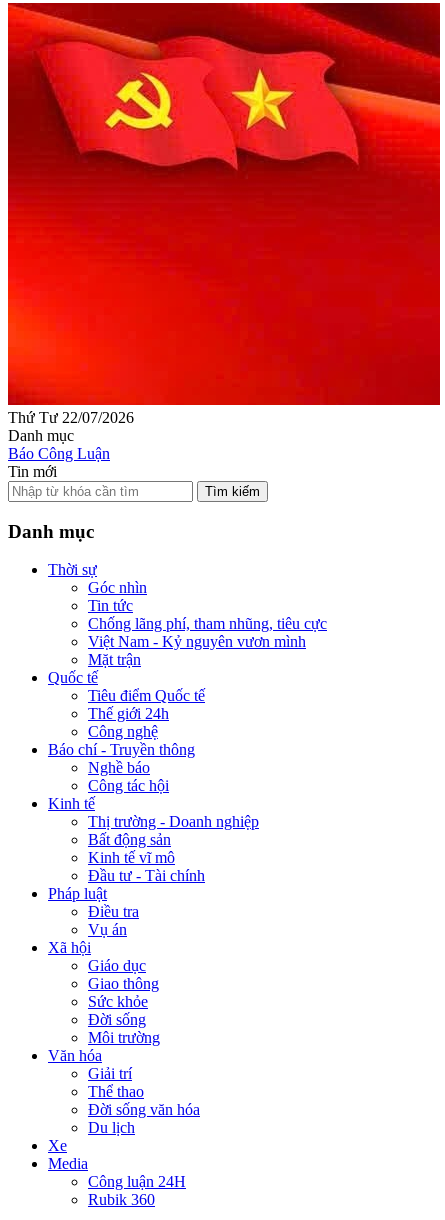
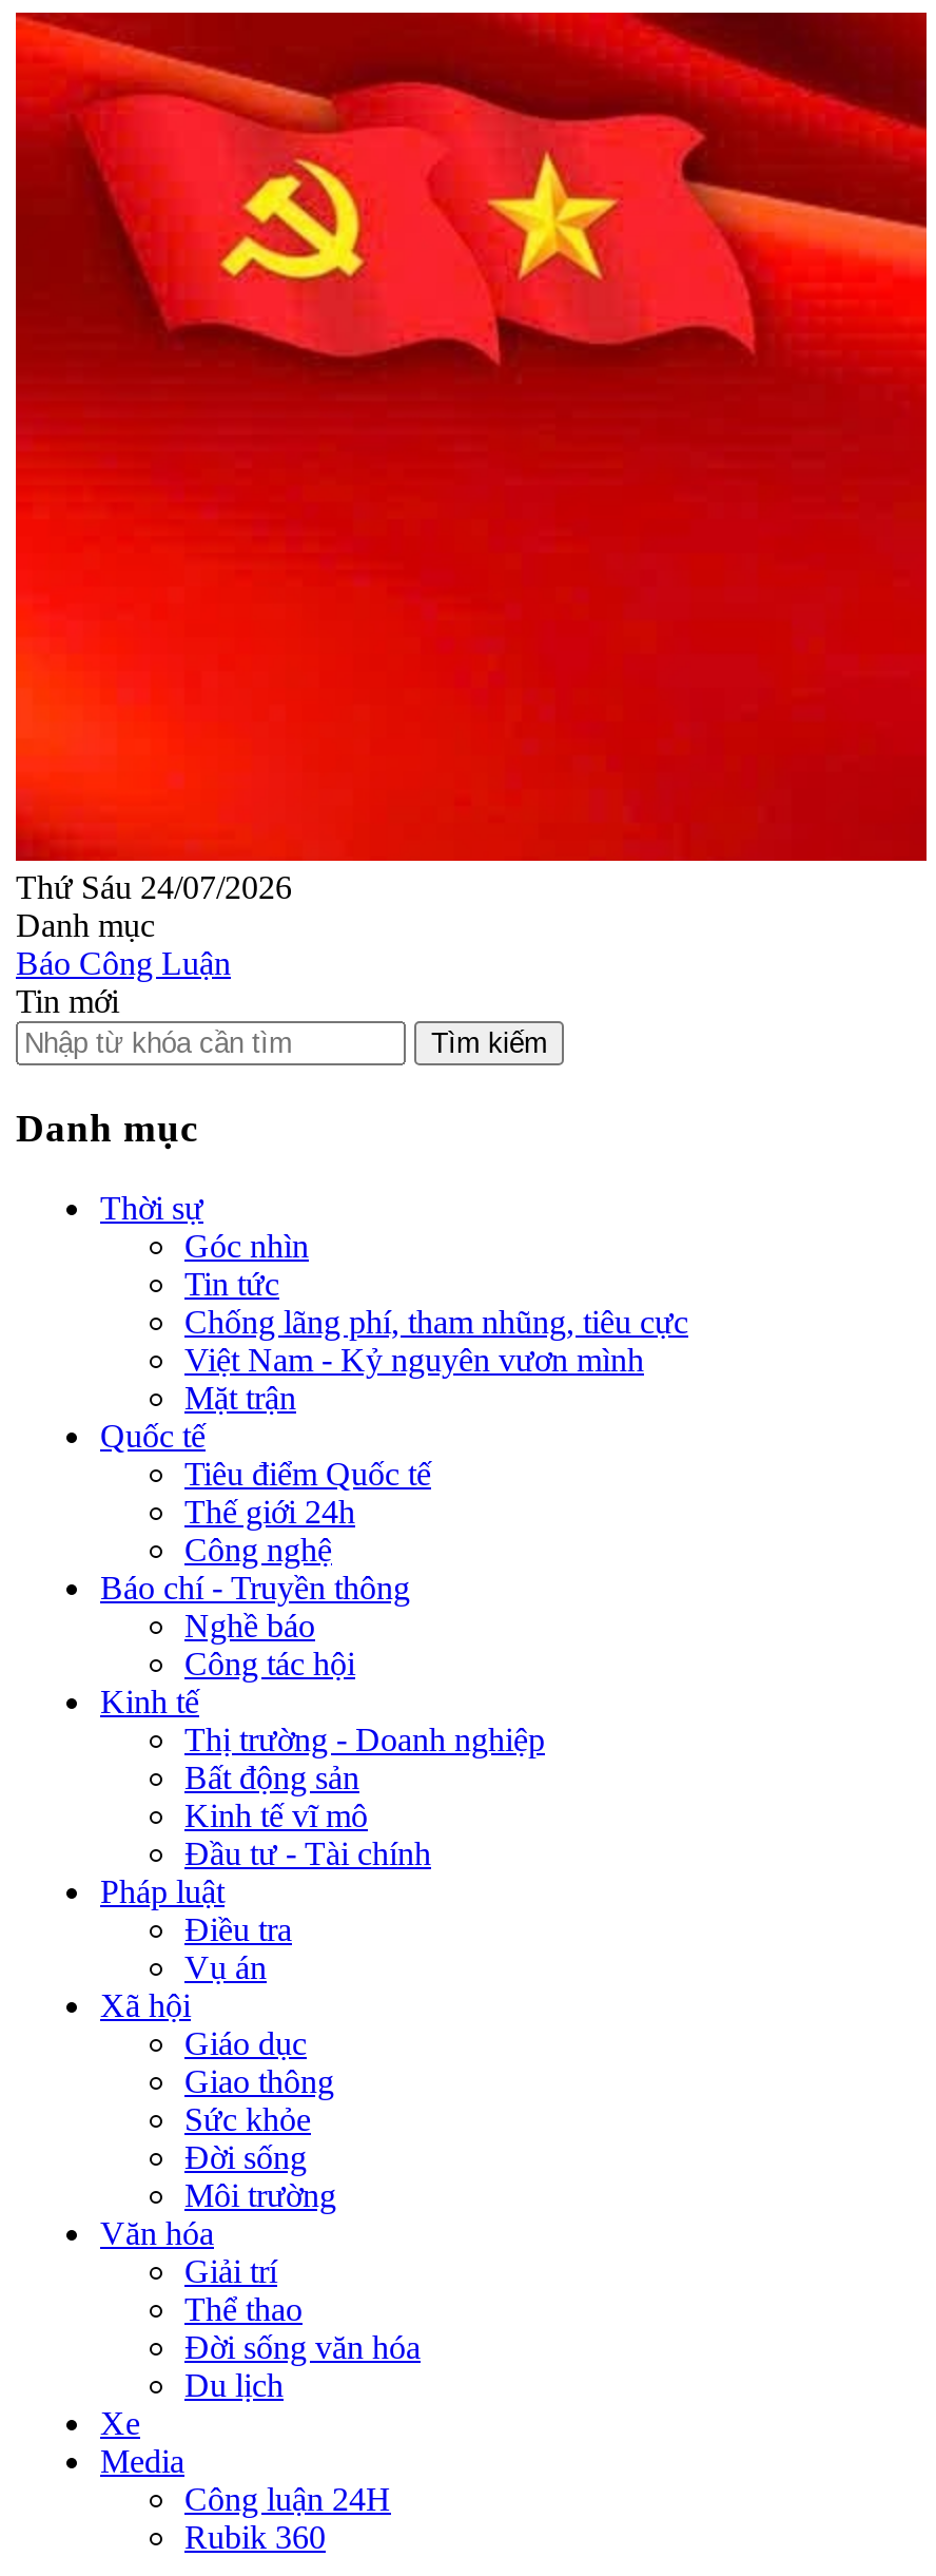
[8,409,134,426] Thứ Tư 22/07/2026 -> [16,869,292,905] Thứ Sáu 24/07/2026

